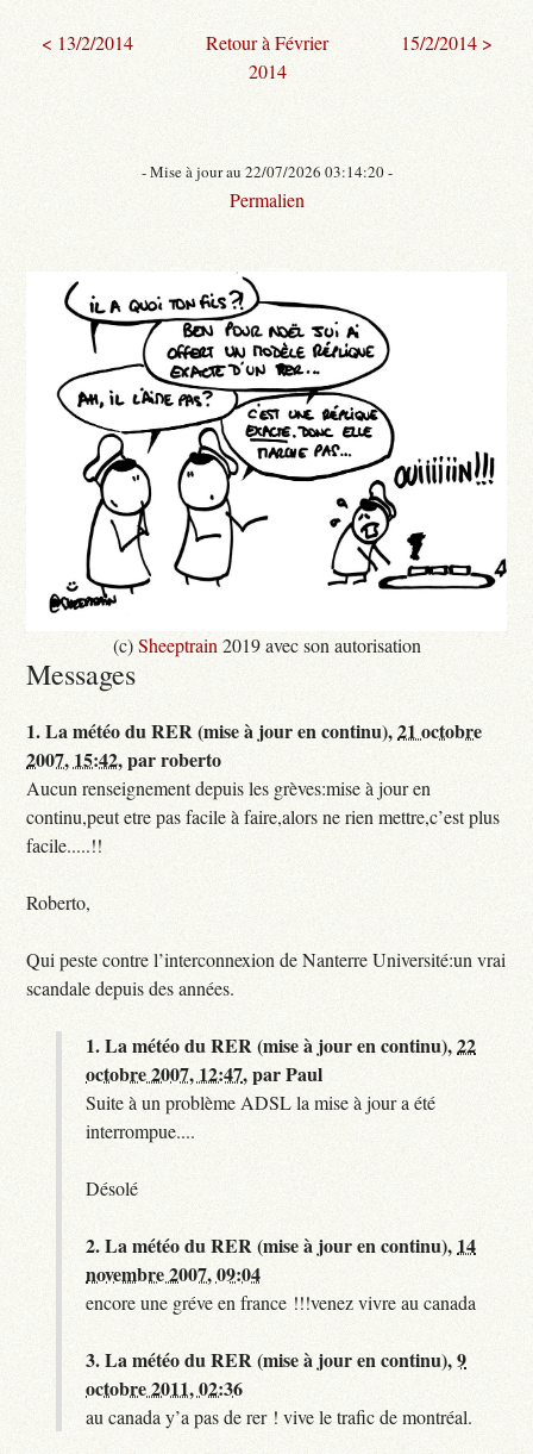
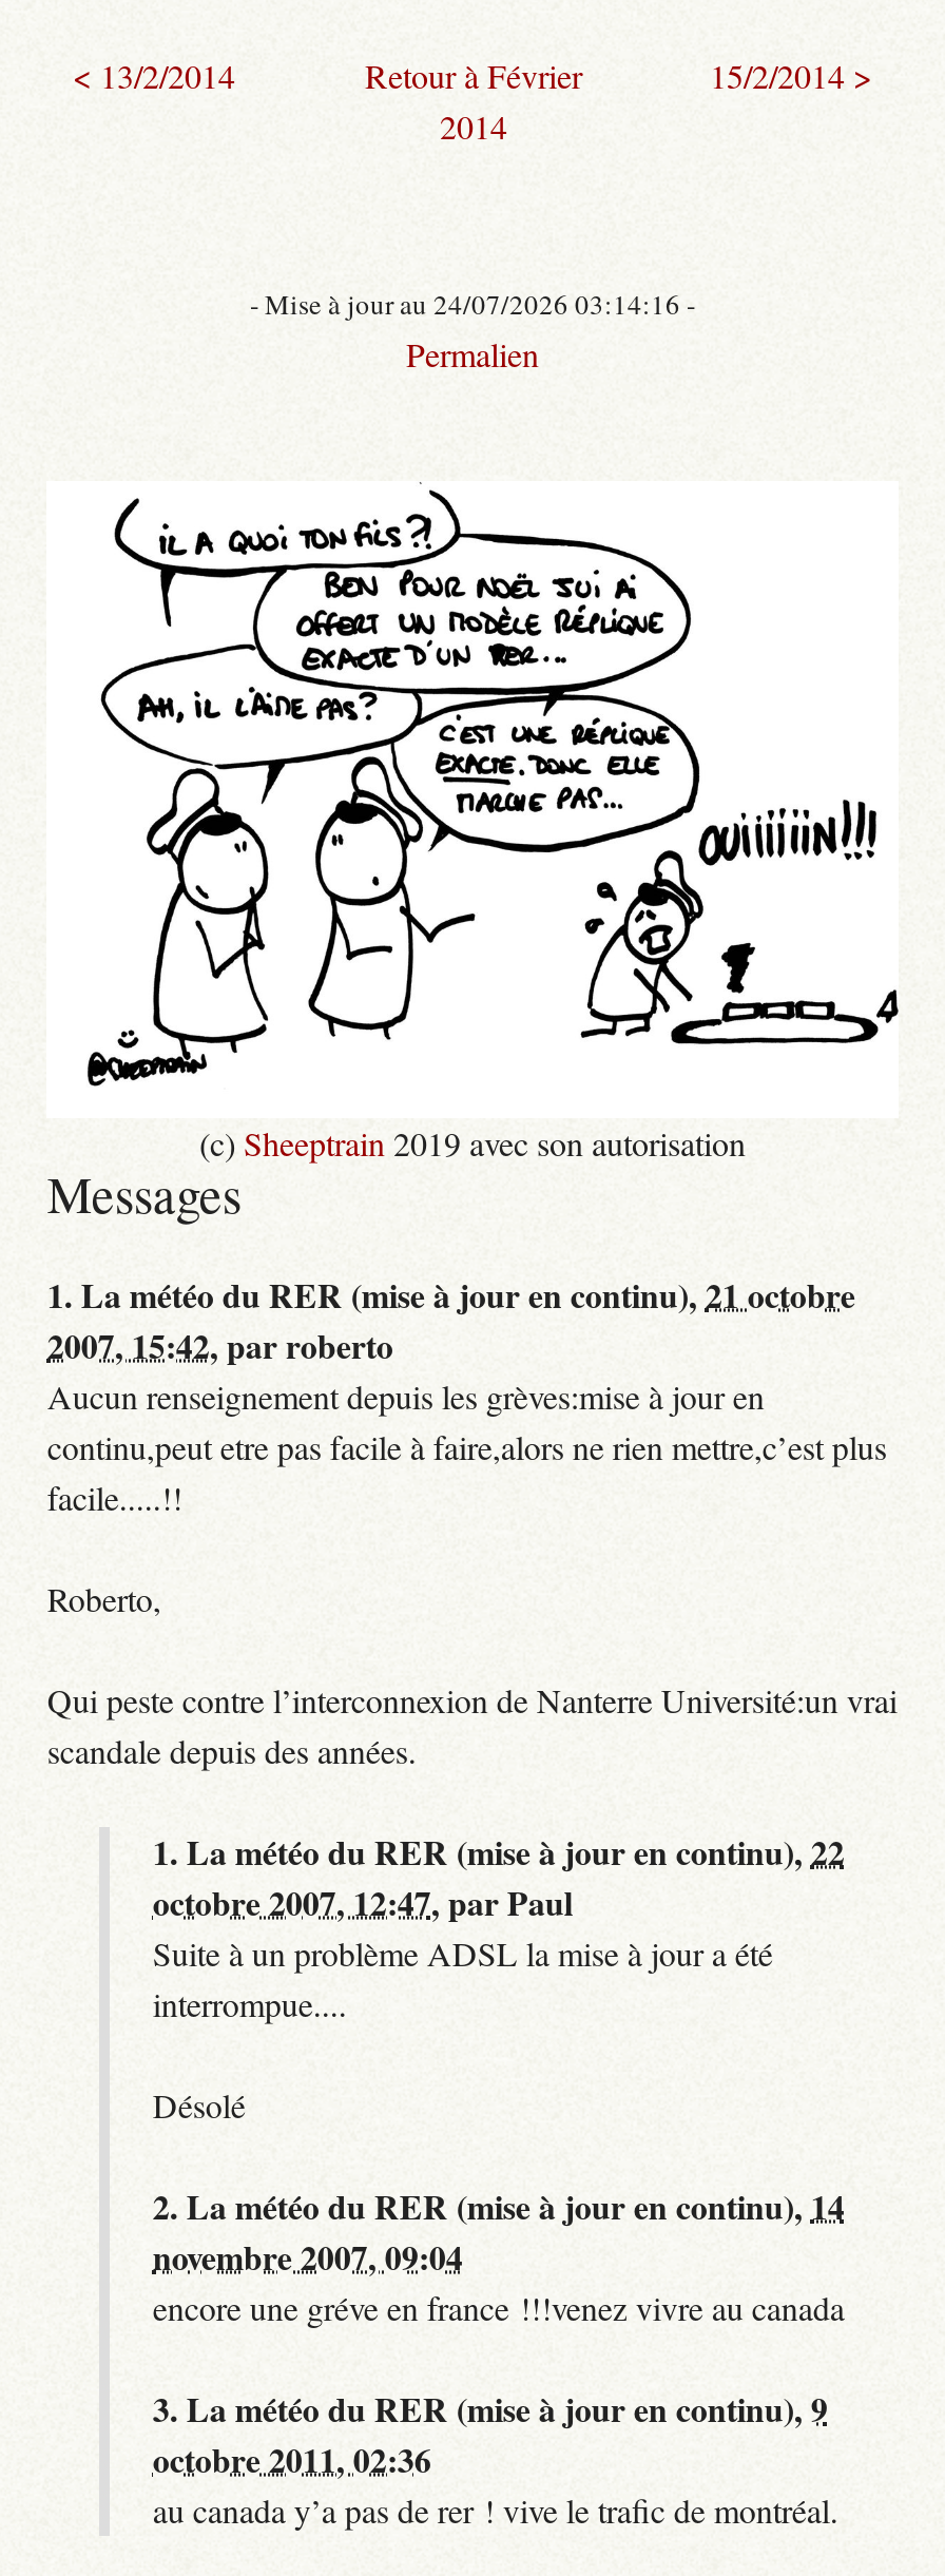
[141,161,392,182] - Mise à jour au 22/07/2026 03:14:20 - -> [250,285,695,323] - Mise à jour au 24/07/2026 03:14:16 -

